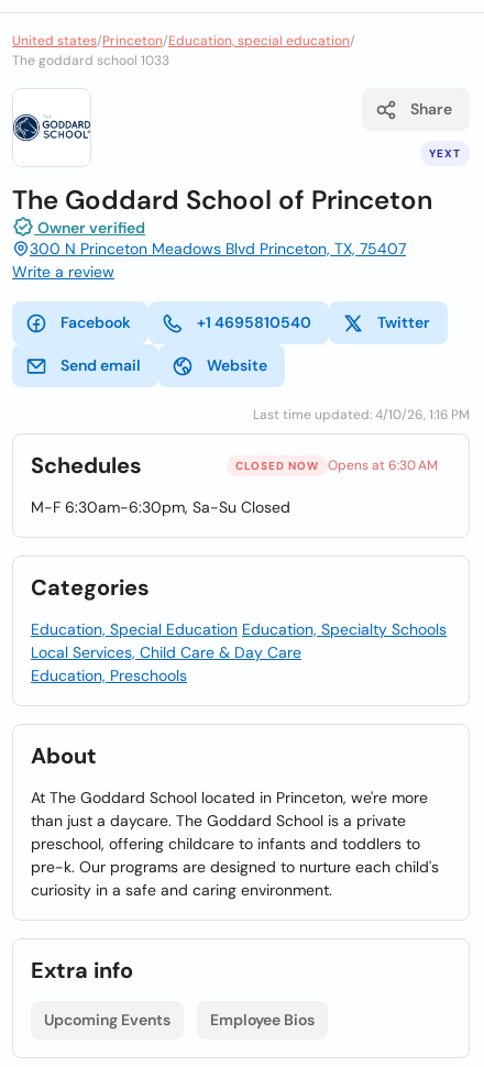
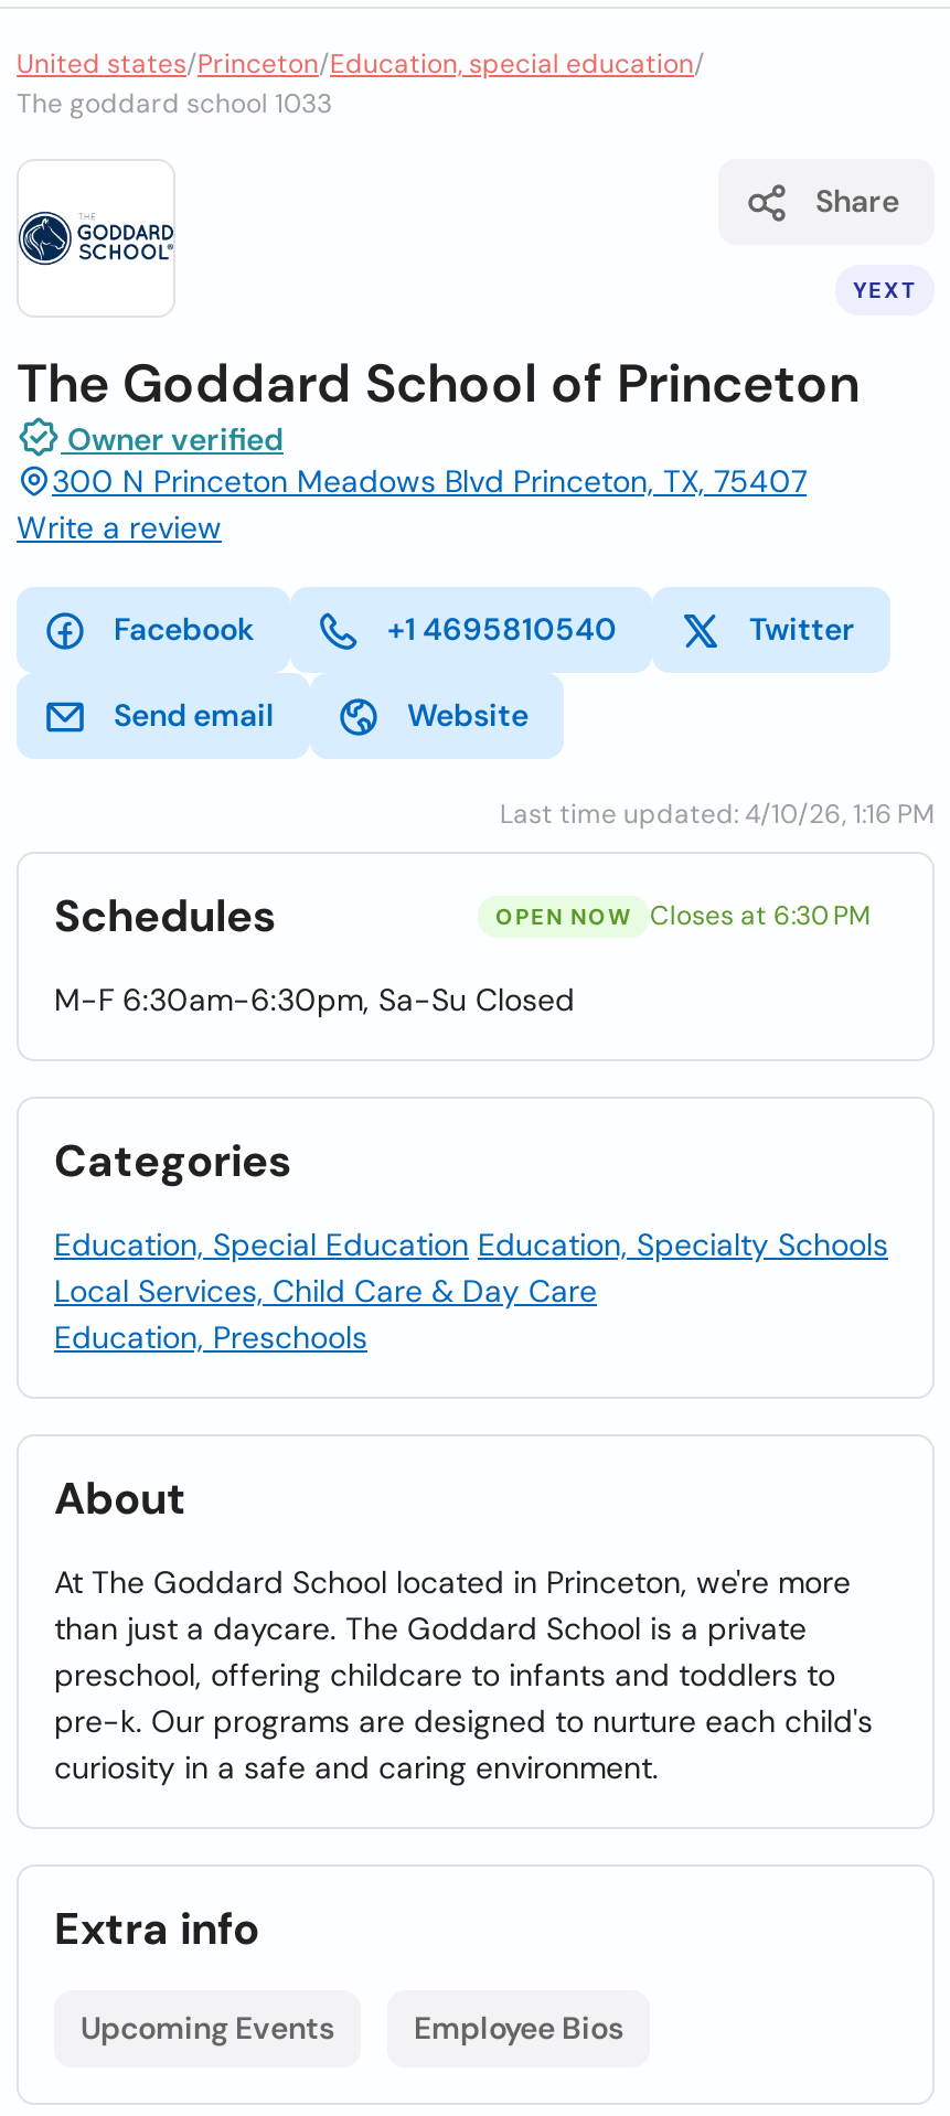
[235,458,319,472] CLOSED NOW -> [495,901,632,930] OPEN NOW
[328,457,438,474] Opens at 6:30 AM -> [650,898,871,933] Closes at 6:30 PM

